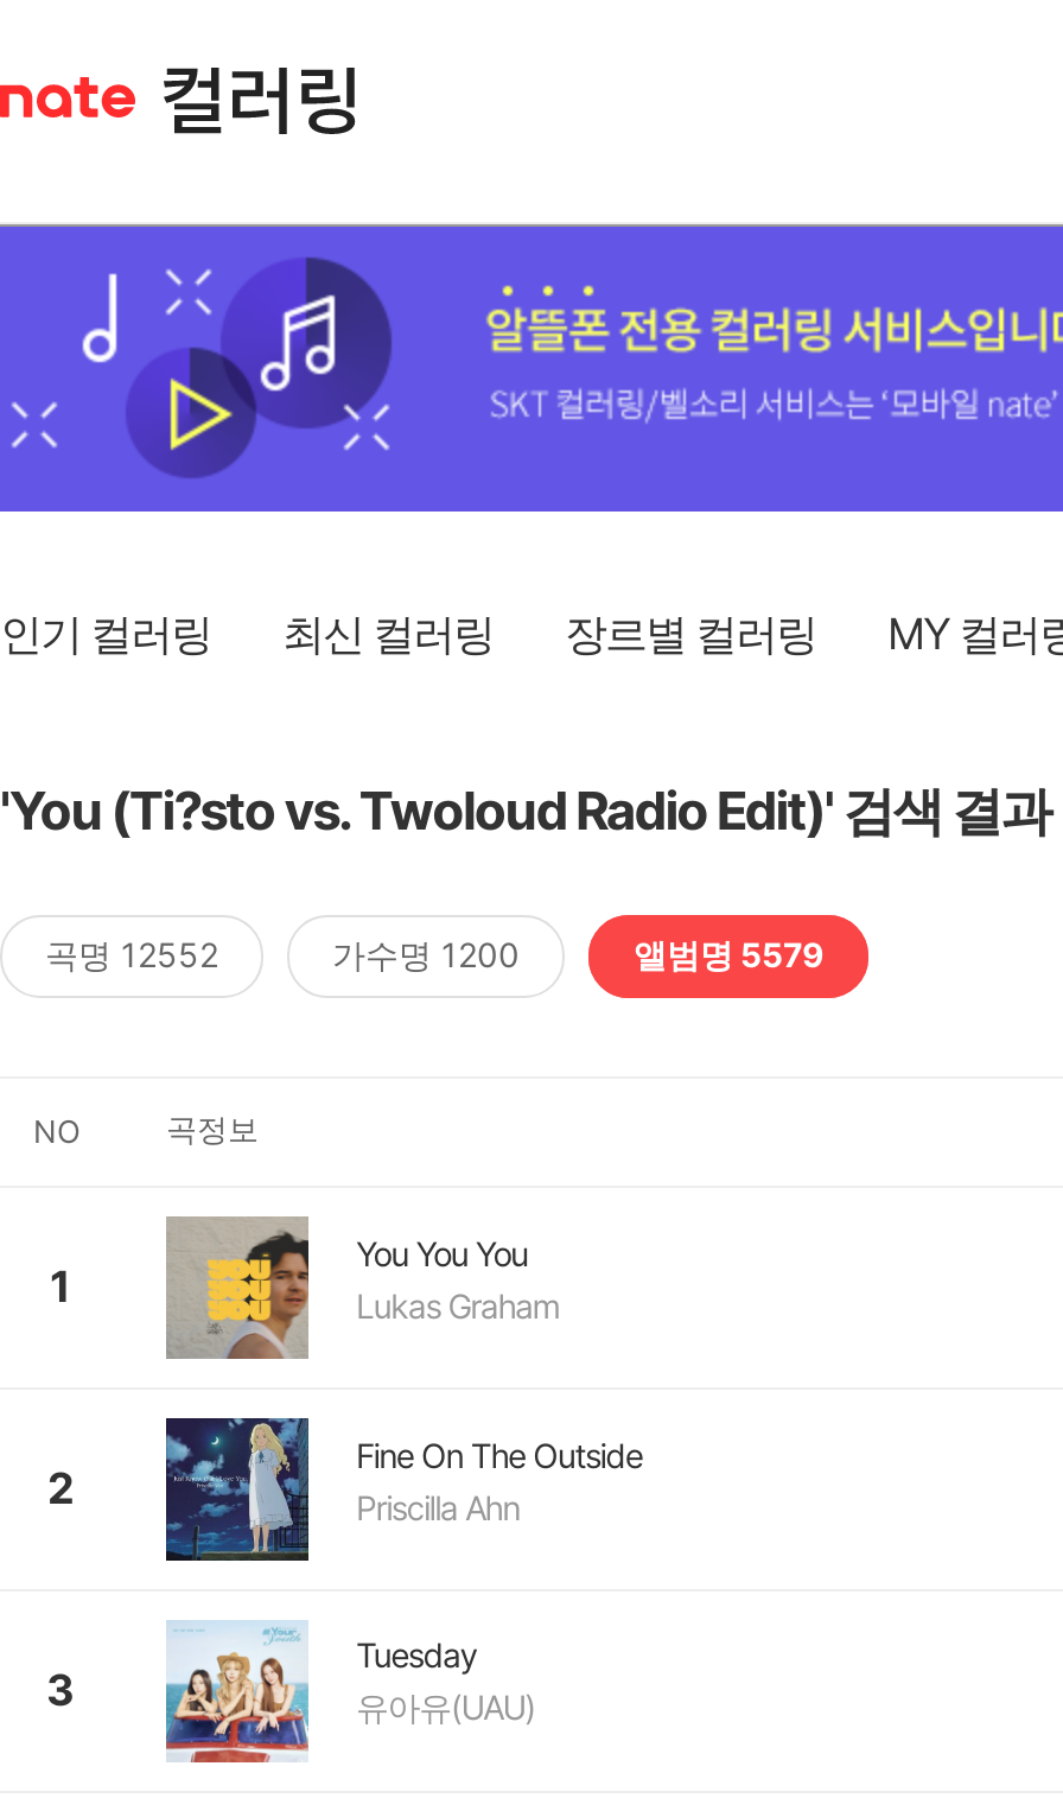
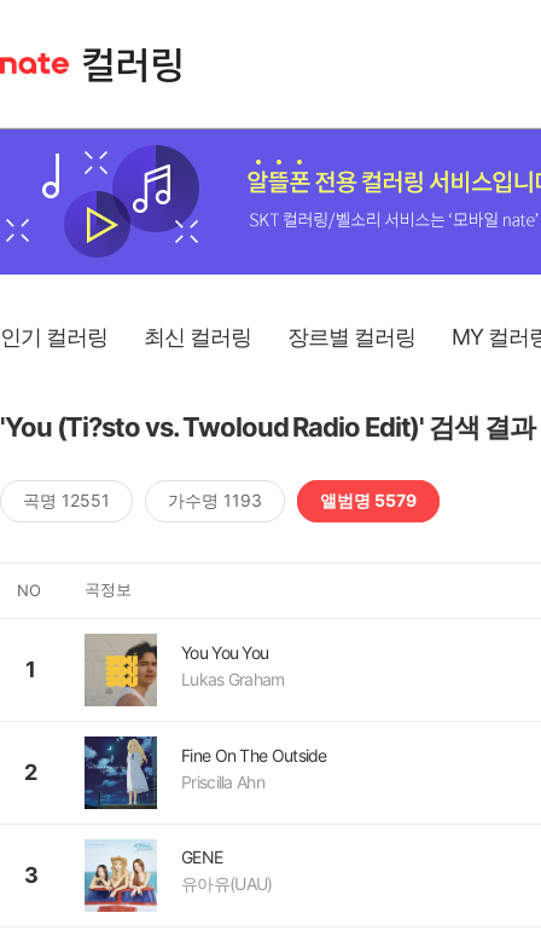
[45,934,218,974] 곡명 12552 -> [23,490,110,510] 곡명 12551
[332,934,520,974] 가수명 1200 -> [168,490,262,510] 가수명 1193
[356,1634,477,1675] Tuesday -> [181,847,222,867] GENE

